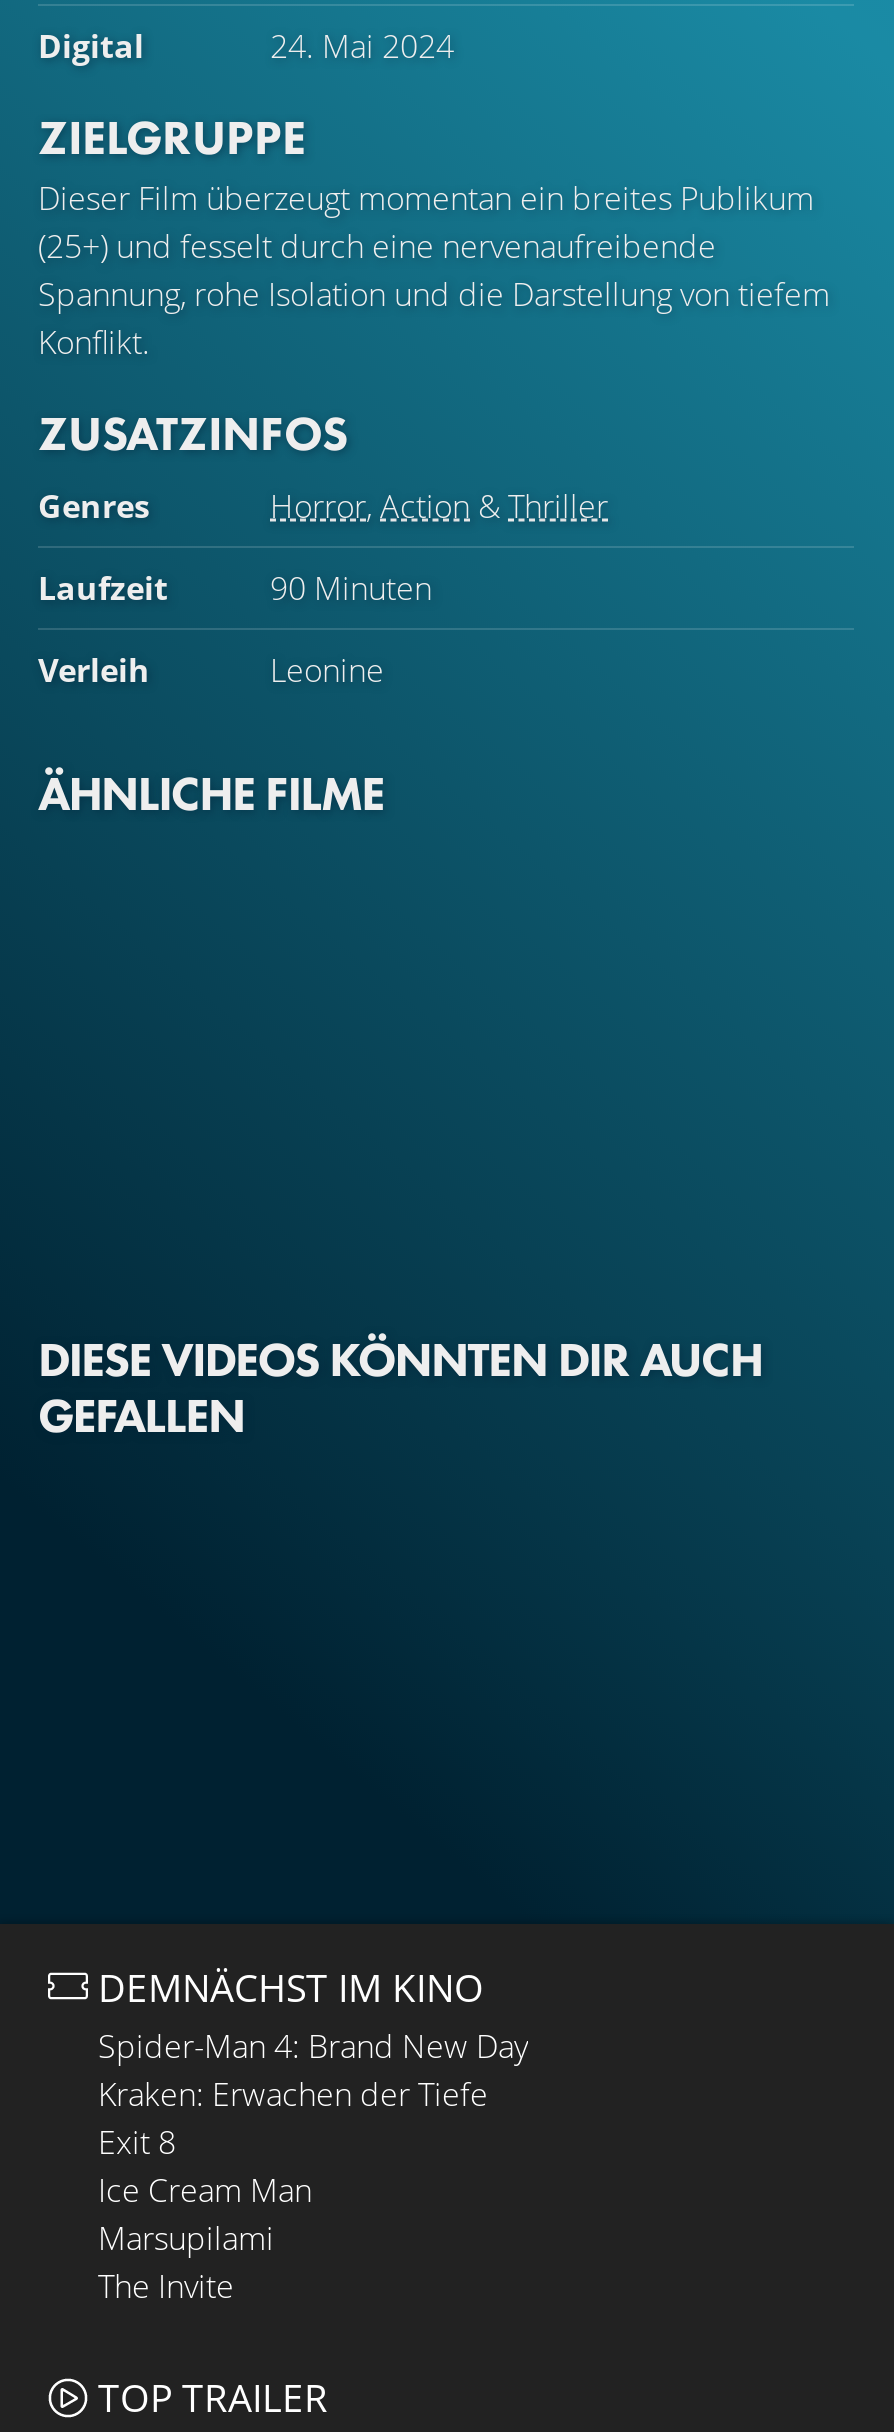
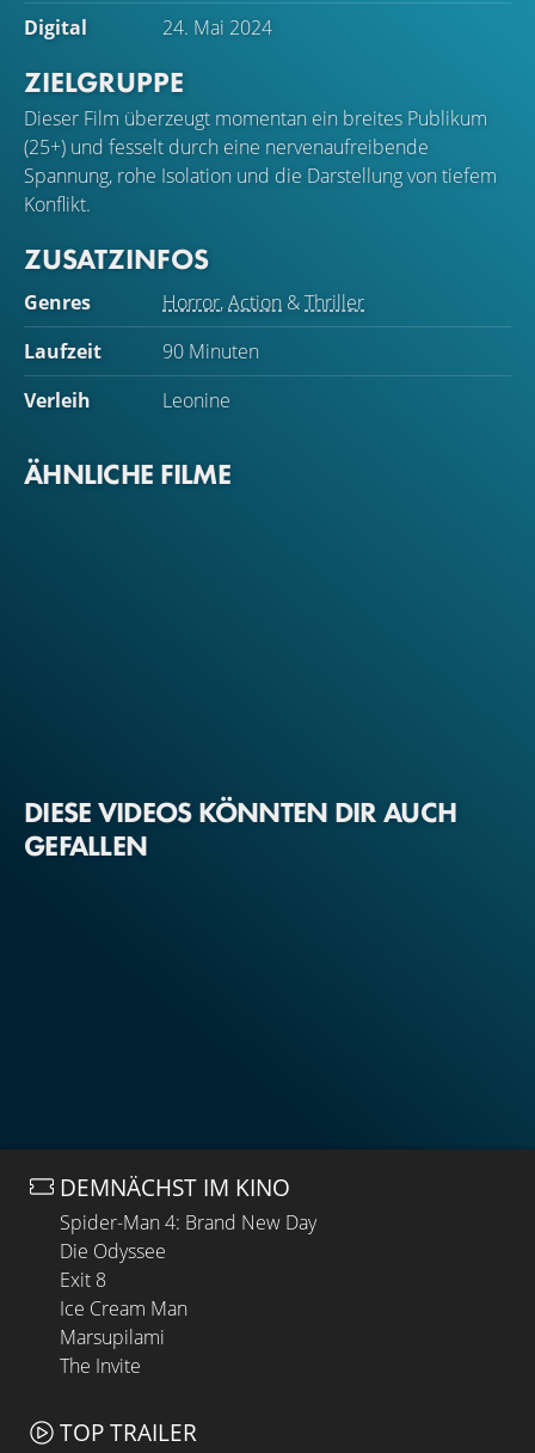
[98,2073,488,2117] Kraken: Erwachen der Tiefe -> [60,1238,166,1265] Die Odyssee

